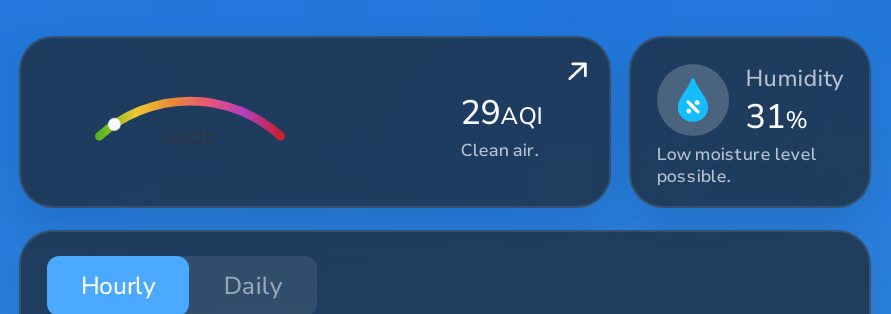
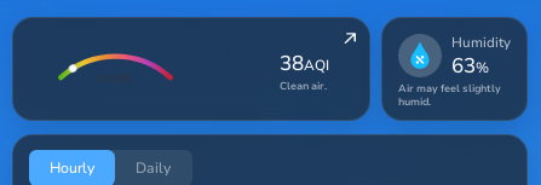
[460,90,542,136] 29AQI -> [279,50,329,77] 38AQI
[656,94,816,187] 31% | Low moisture level | possible. -> [398,52,501,108] 63% | Air may feel slightly | humid.

